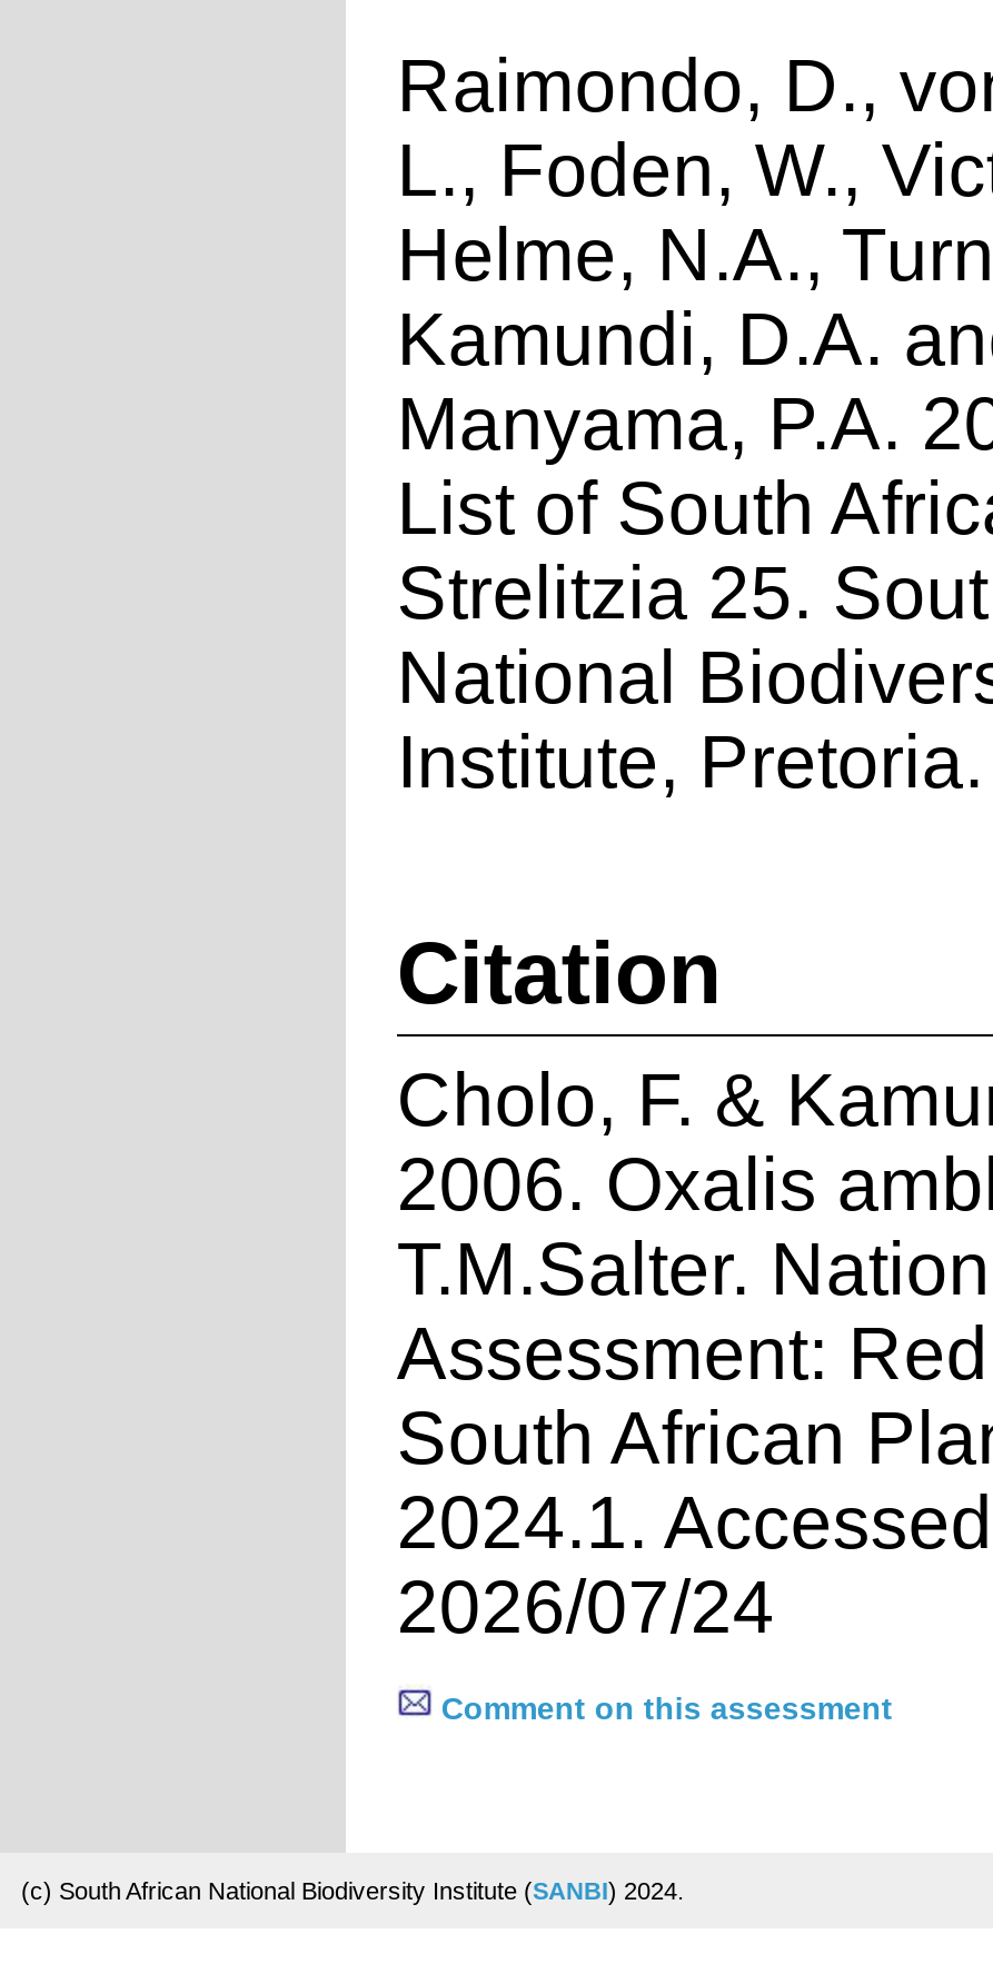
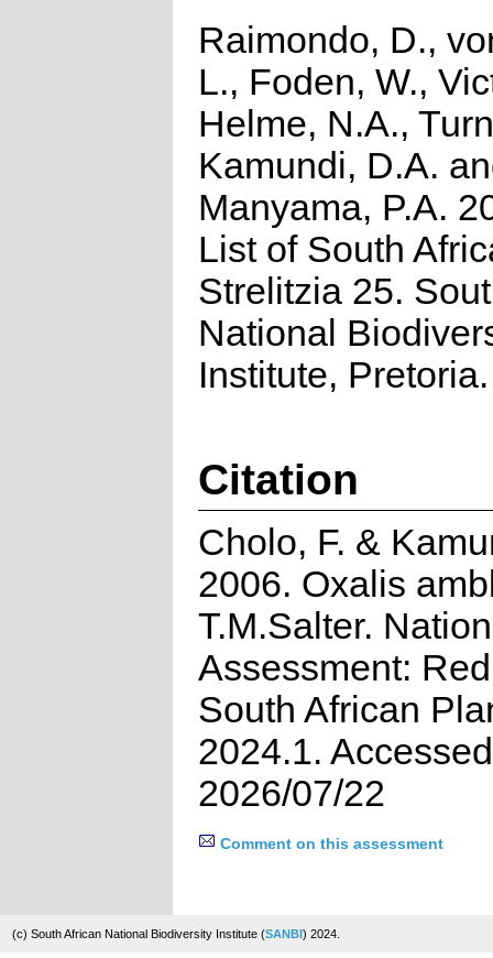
[397,1565,775,1647] 2026/07/24 -> [198,773,385,813] 2026/07/22

